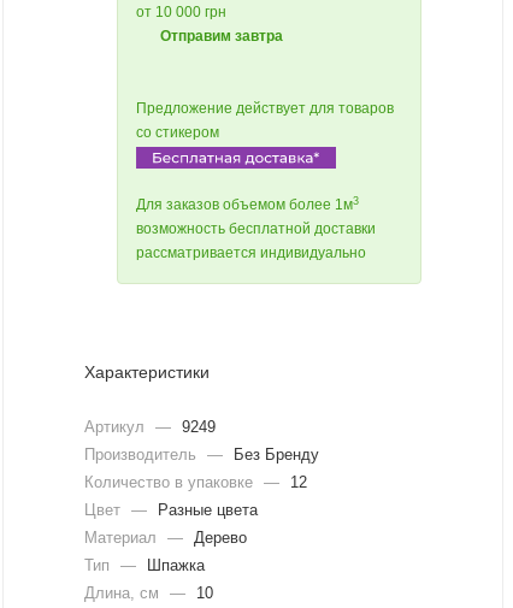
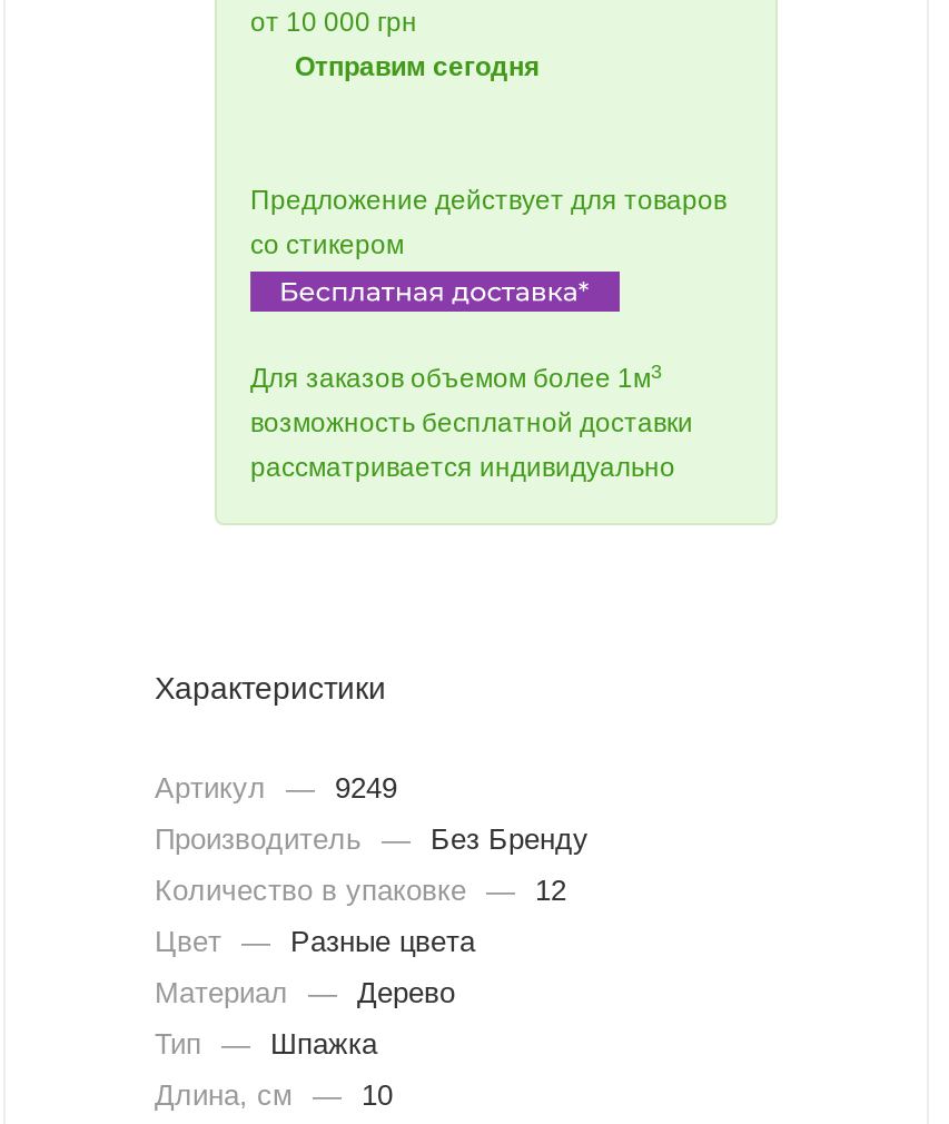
[160,28,283,45] Отправим завтра -> [295,51,540,82] Отправим сегодня

